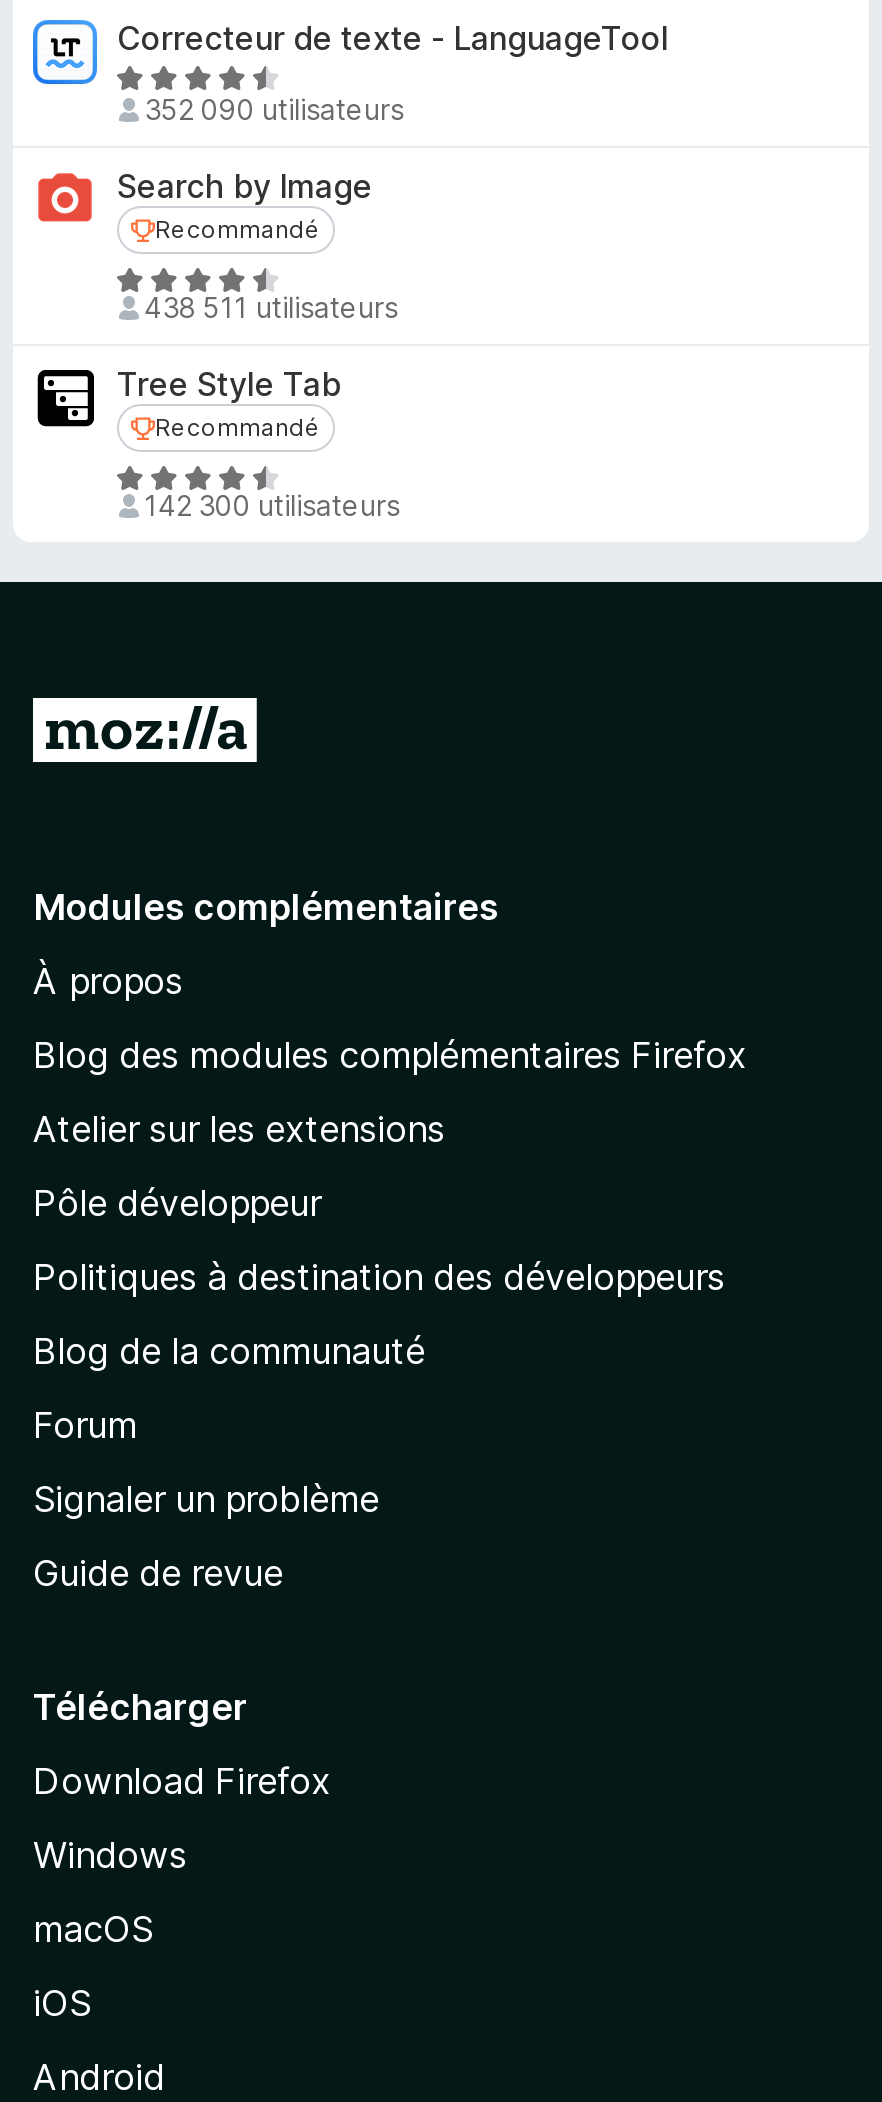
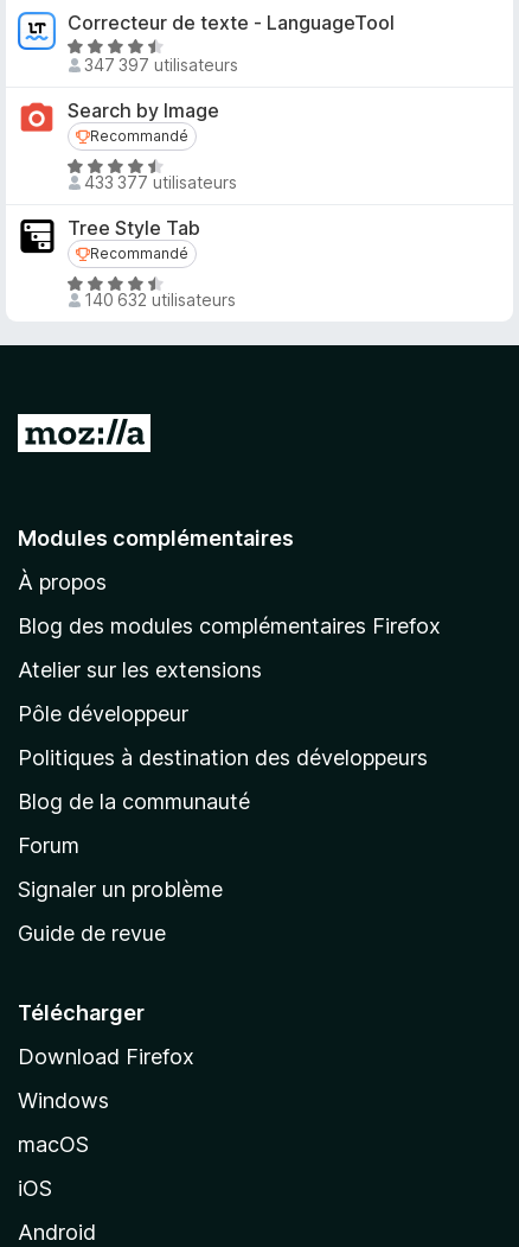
[144,92,404,126] 352 090 utilisateurs -> [84,55,238,75] 347 397 utilisateurs
[144,290,398,324] 438 511 utilisateurs -> [84,172,236,192] 433 377 utilisateurs
[144,488,400,522] 142 300 utilisateurs -> [84,290,235,310] 140 632 utilisateurs

